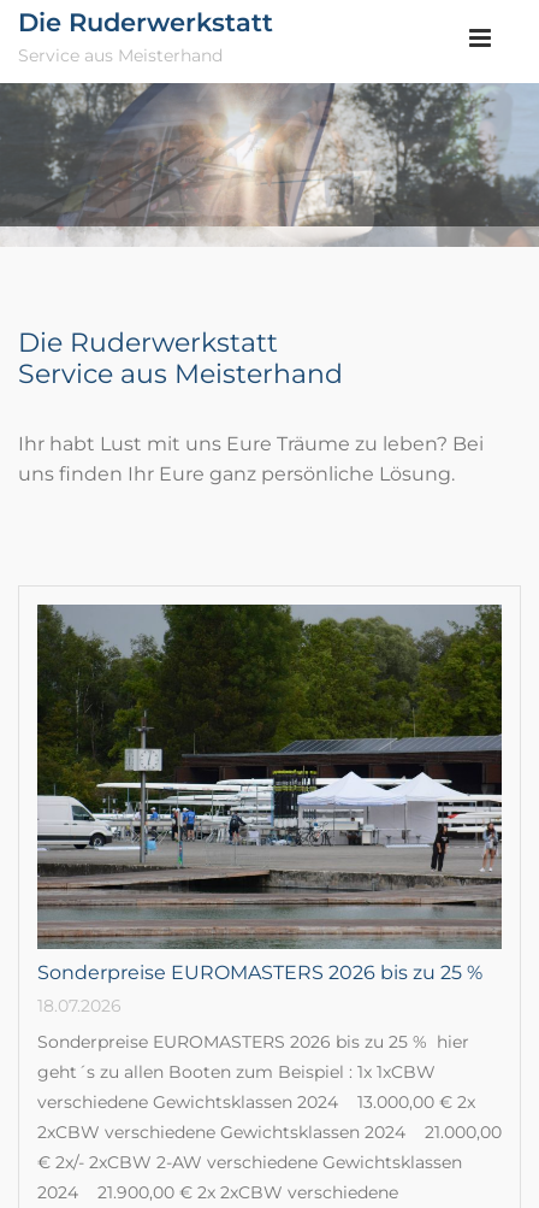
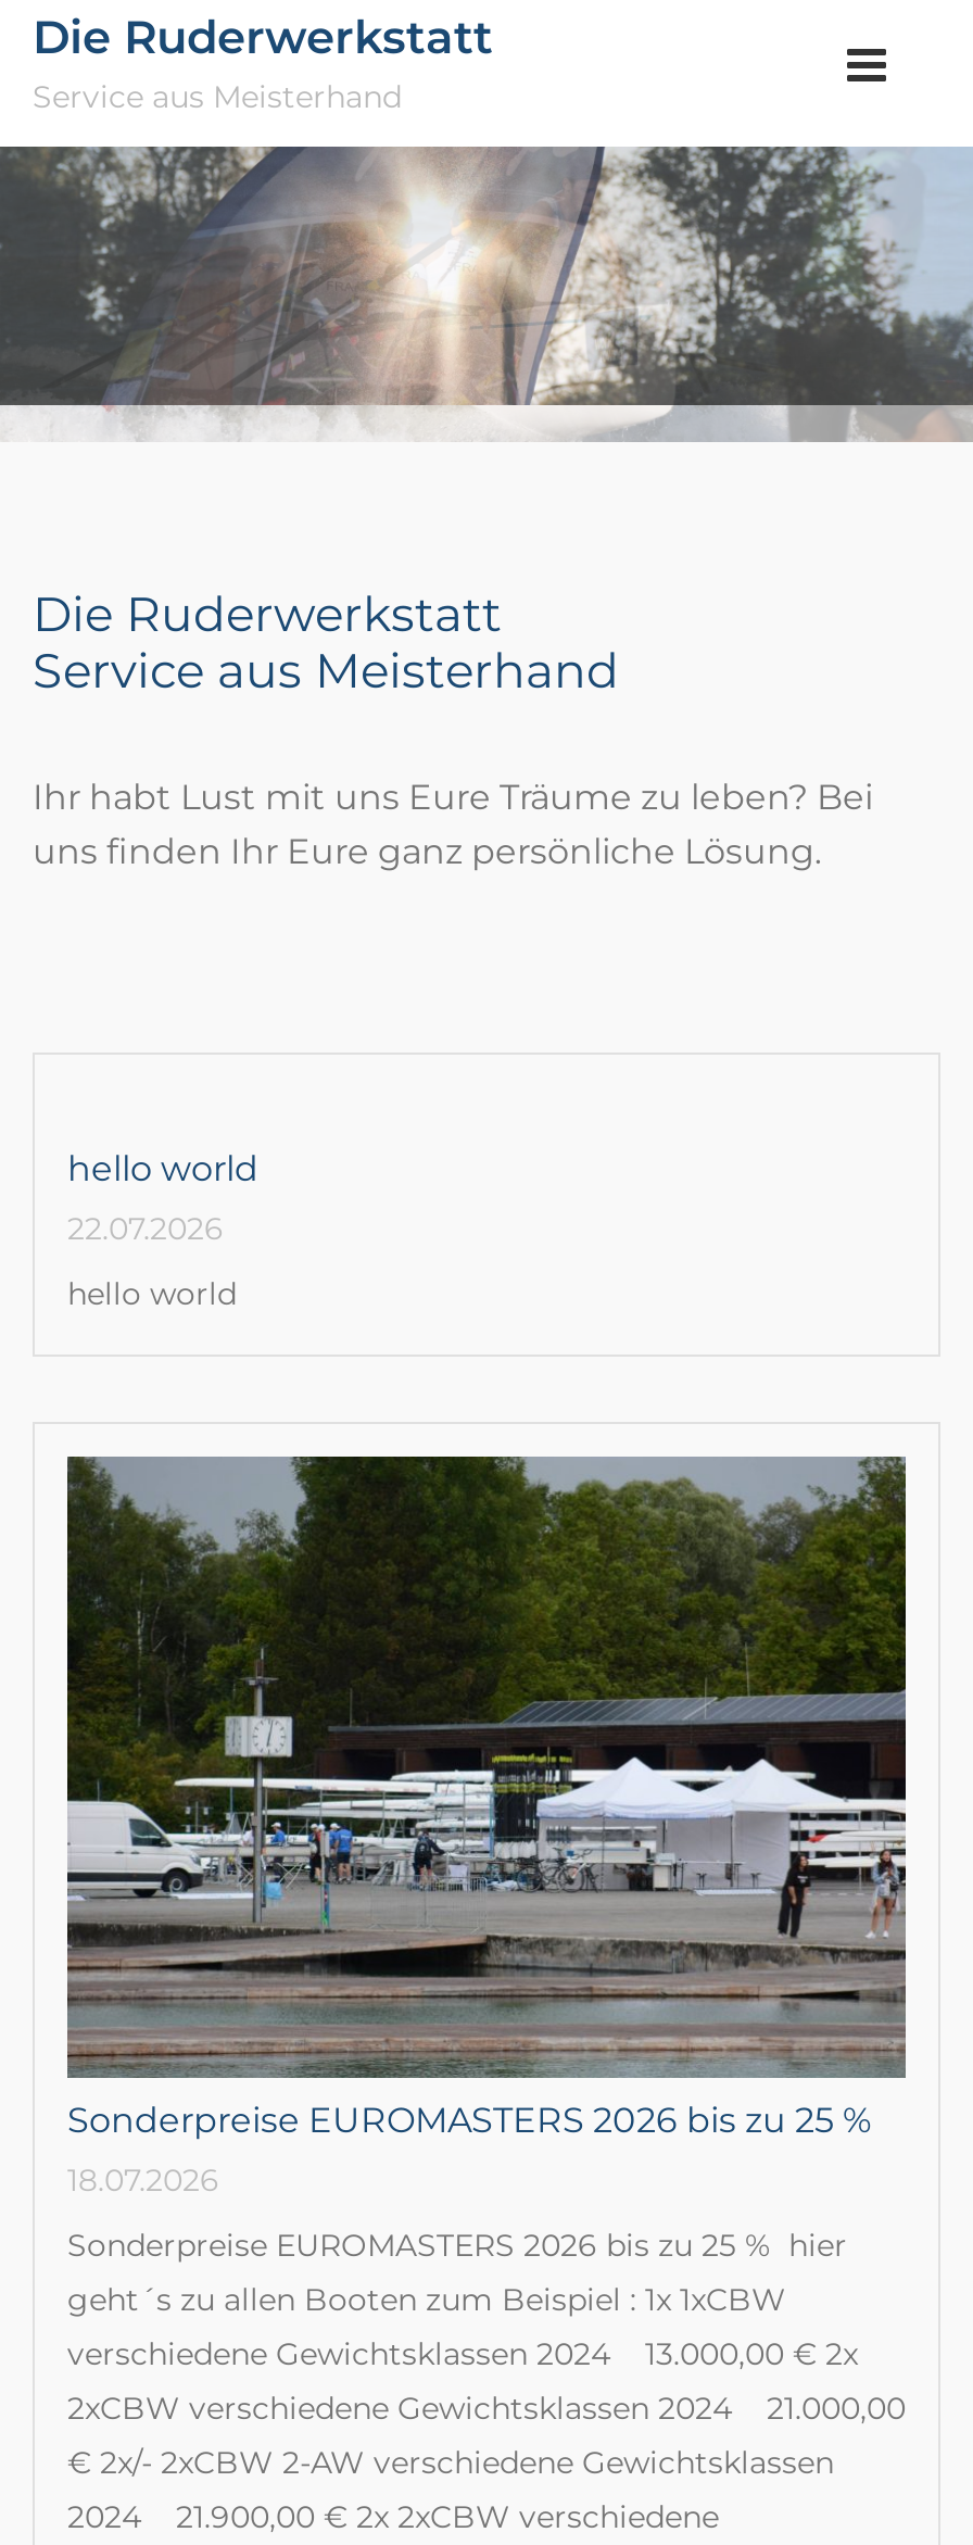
none -> [67,1148,258,1313] hello world | 22.07.2026 | hello world

